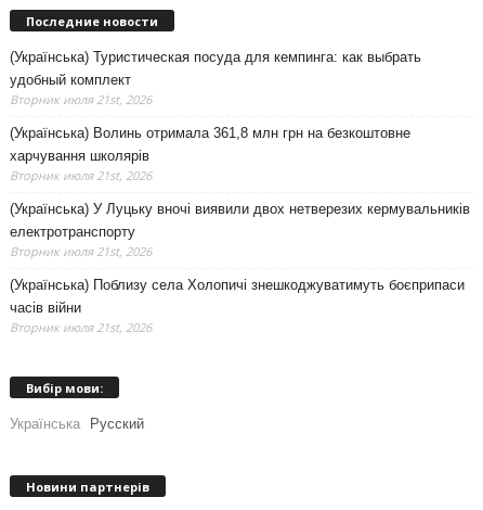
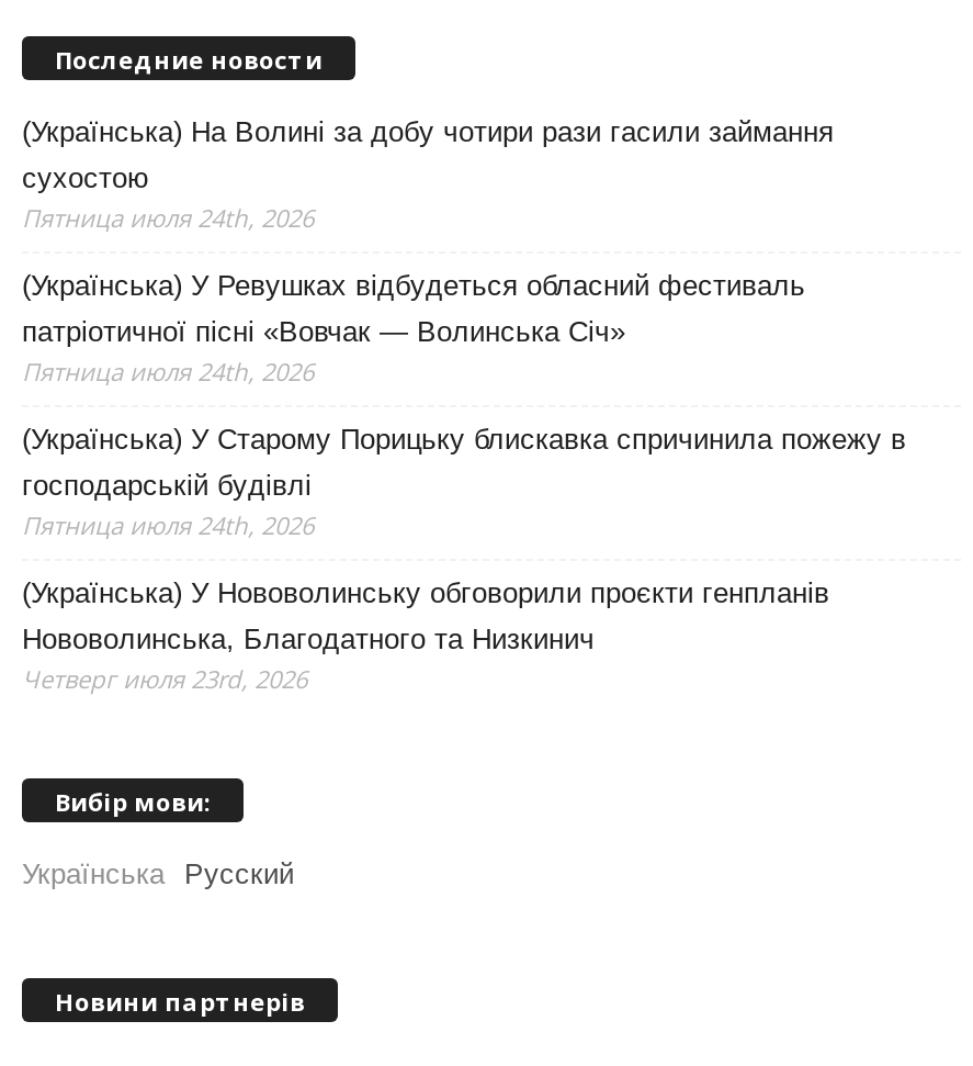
[10,49,421,108] (Українська) Туристическая посуда для кемпинга: как выбрать | удобный комплект | Вторник июля 21st, 2026 -> [22,116,834,234] (Українська) На Волині за добу чотири рази гасили займання | сухостою | Пятница июля 24th, 2026
[10,125,410,184] (Українська) Волинь отримала 361,8 млн грн на безкоштовне | харчування школярів | Вторник июля 21st, 2026 -> [22,269,805,388] (Українська) У Ревушках відбудеться обласний фестиваль | патріотичної пісні «Вовчак — Волинська Січ» | Пятница июля 24th, 2026
[10,201,470,260] (Українська) У Луцьку вночі виявили двох нетверезих кермувальників | електротранспорту | Вторник июля 21st, 2026 -> [22,423,906,542] (Українська) У Старому Порицьку блискавка спричинила пожежу в | господарській будівлі | Пятница июля 24th, 2026
[10,277,465,336] (Українська) Поблизу села Холопичі знешкоджуватимуть боєприпаси | часів війни | Вторник июля 21st, 2026 -> [22,577,829,695] (Українська) У Нововолинську обговорили проєкти генпланів | Нововолинська, Благодатного та Низкинич | Четверг июля 23rd, 2026

